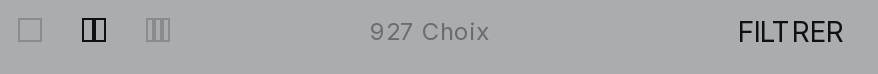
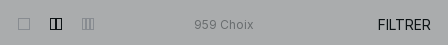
[370,15,490,45] 927 Choix -> [194,16,254,31] 959 Choix

